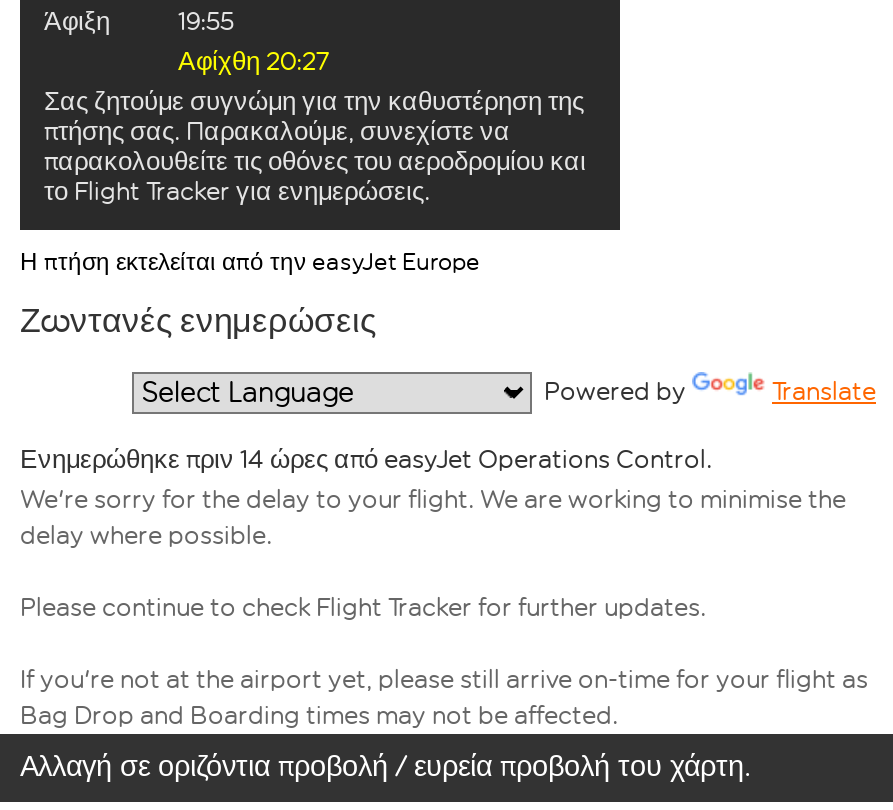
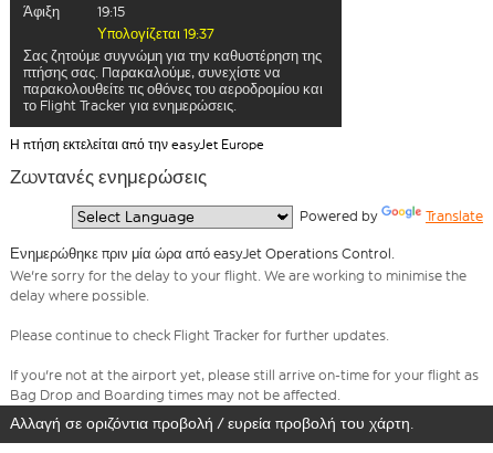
[178,6,330,76] 19:55 | Αφίχθη 20:27 -> [97,3,214,42] 19:15 | Υπολογίζεται 19:37
[20,444,712,474] Ενημερώθηκε πριν 14 ώρες από easyJet Operations Control. -> [10,246,395,262] Ενημερώθηκε πριν μία ώρα από easyJet Operations Control.

